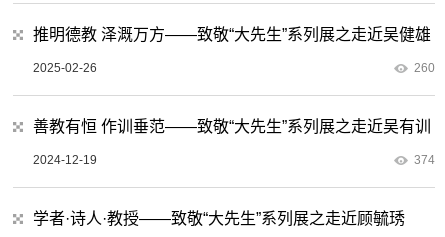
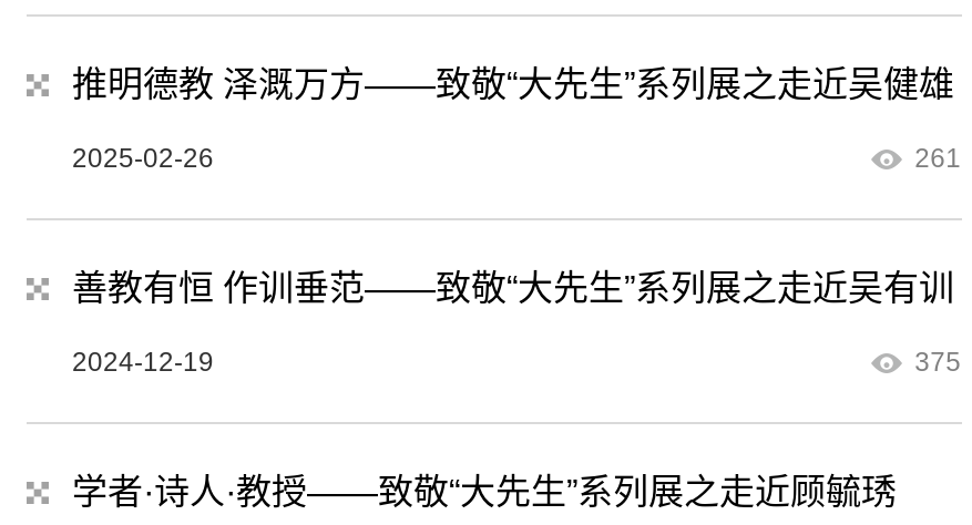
[414,61,435,75] 260 -> [915,143,961,174] 261
[414,153,435,167] 374 -> [915,347,961,378] 375

